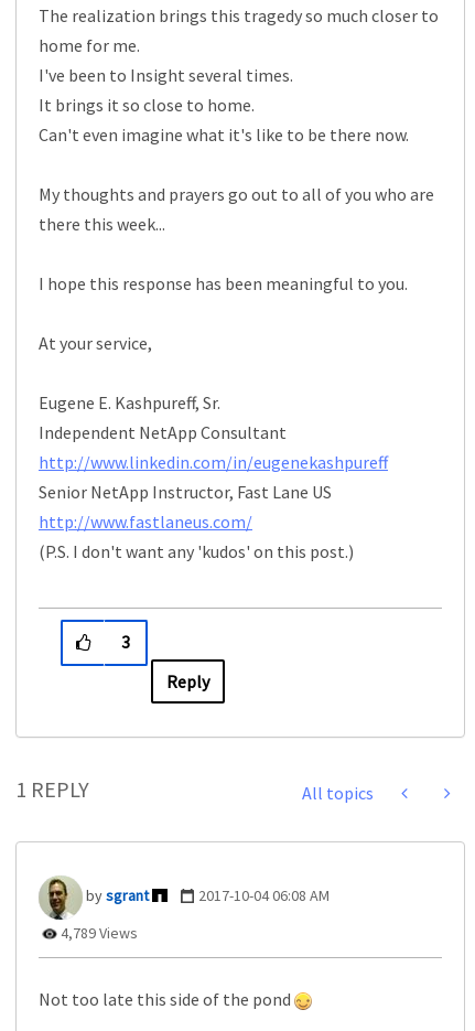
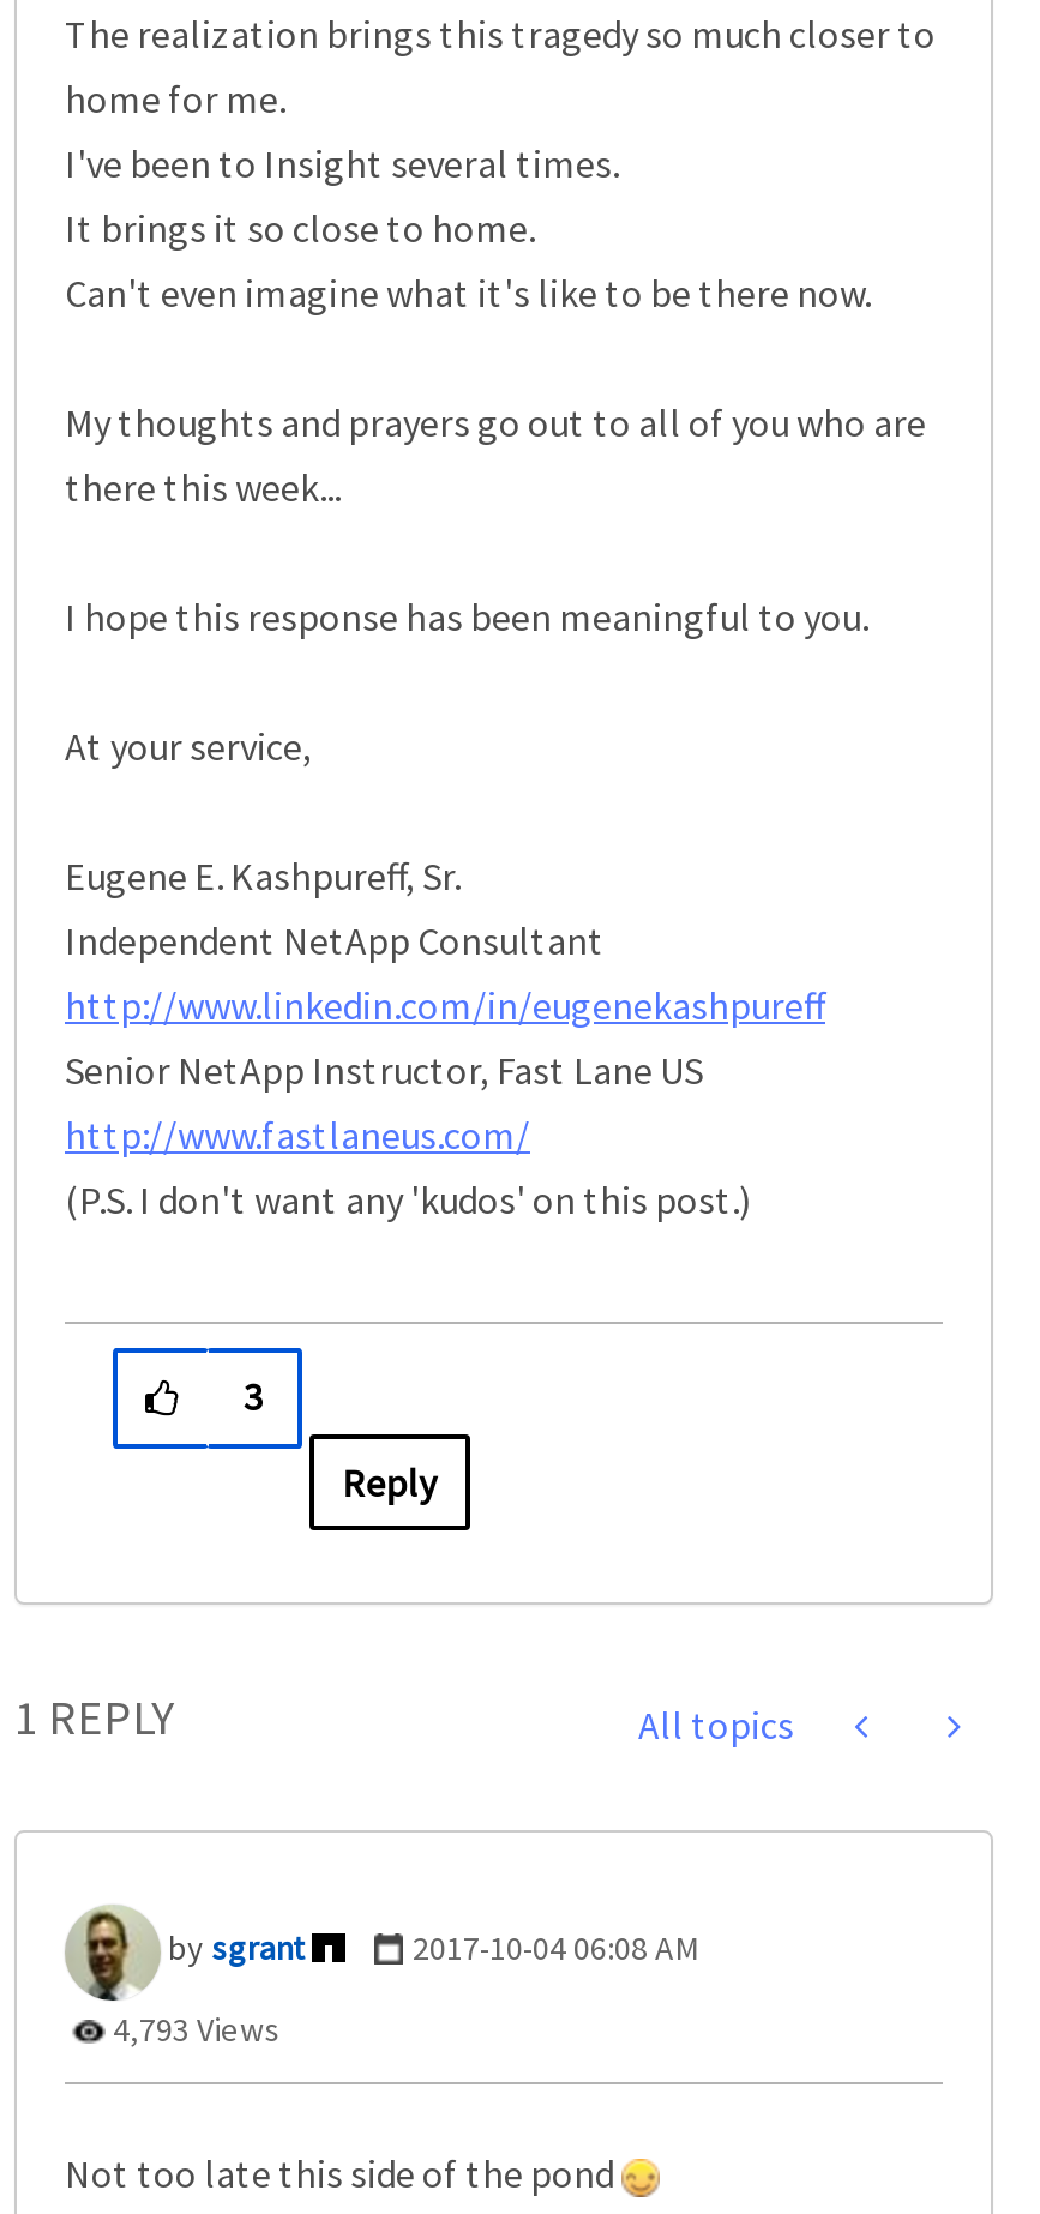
[57,922,138,942] 4,789 Views -> [106,2007,281,2050] 4,793 Views

